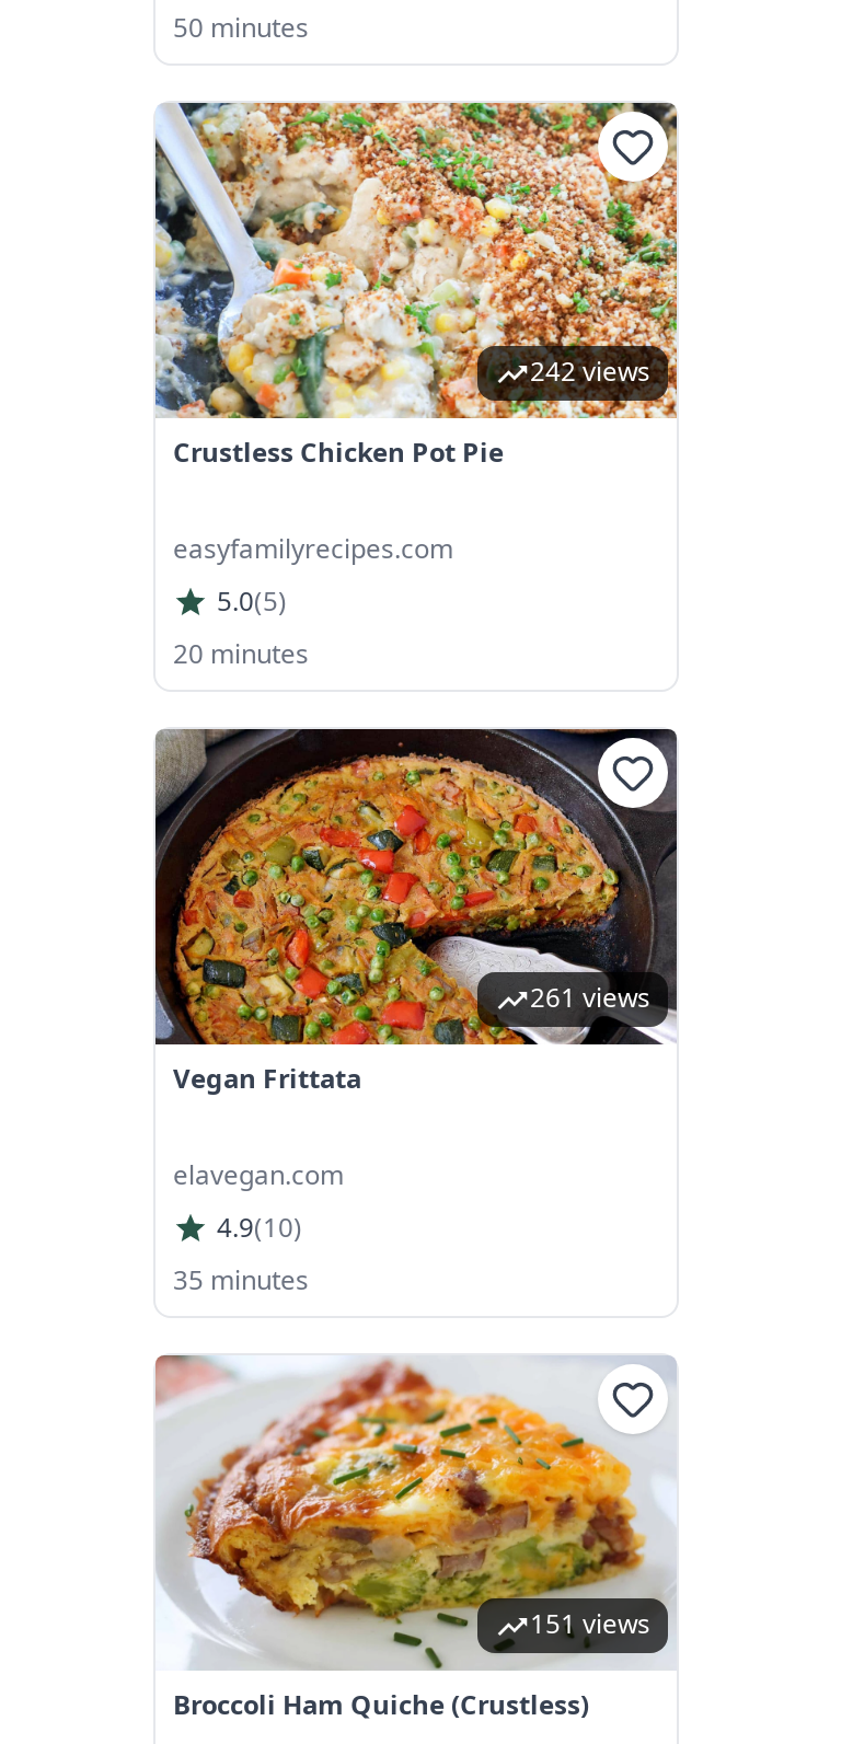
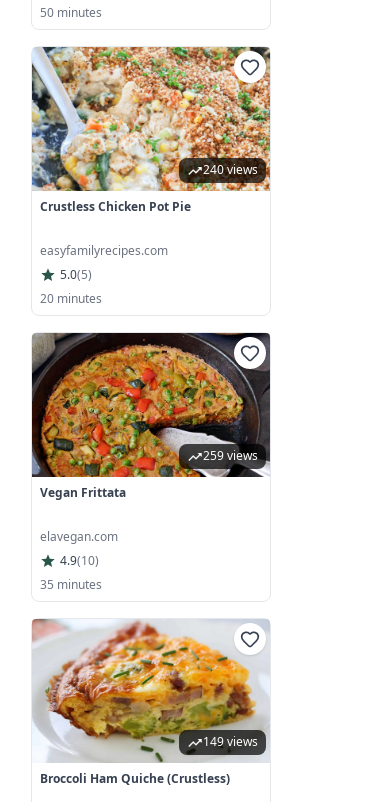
[530,353,650,390] 242 views -> [203,161,258,178] 240 views
[530,979,650,1016] 261 views -> [203,447,258,464] 259 views
[530,1605,650,1643] 151 views -> [203,733,258,750] 149 views

